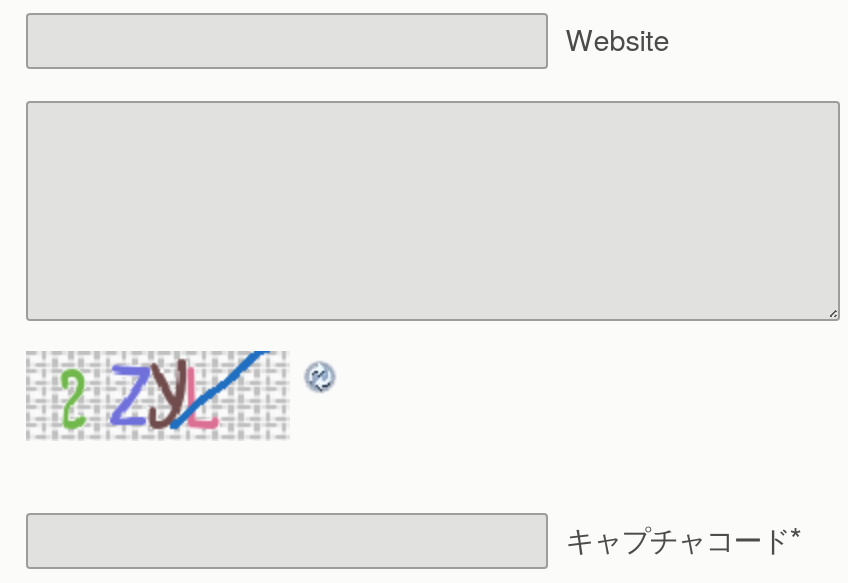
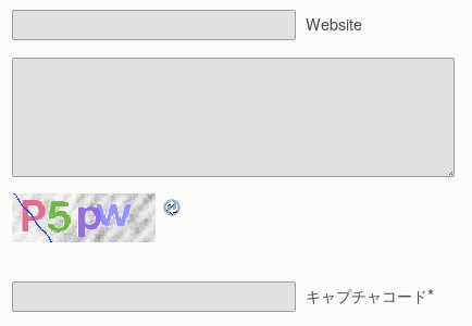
[26,349,286,441] [image] -> [12,192,156,243] [image]

